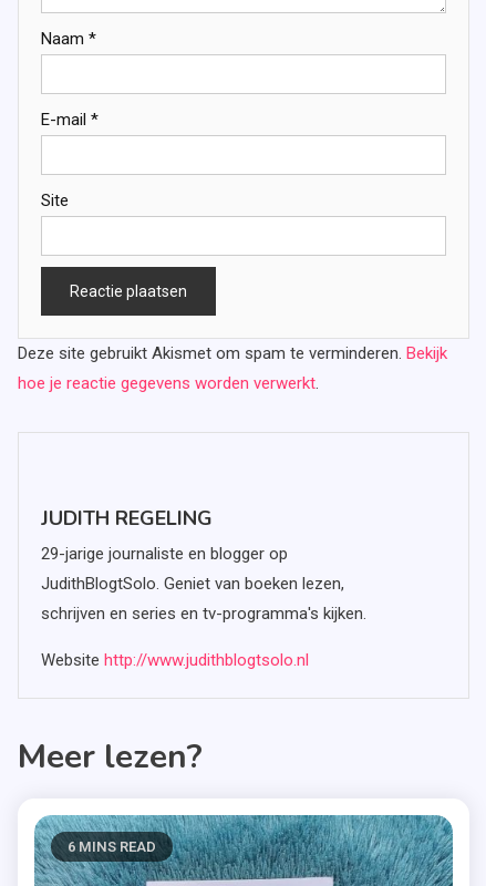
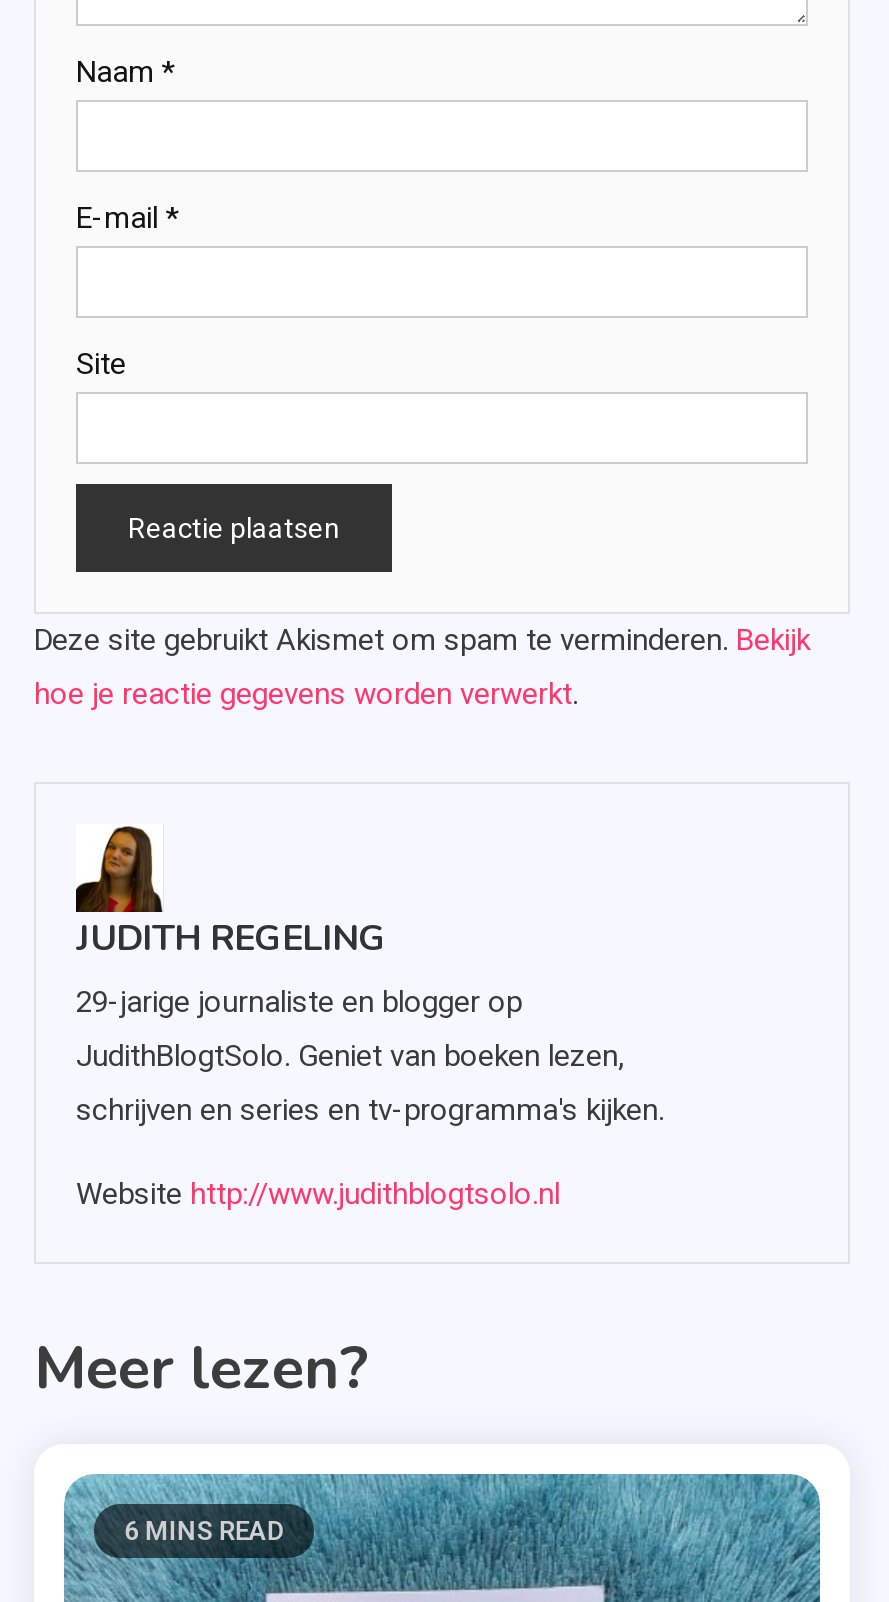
none -> [74,824,164,908] [image]

